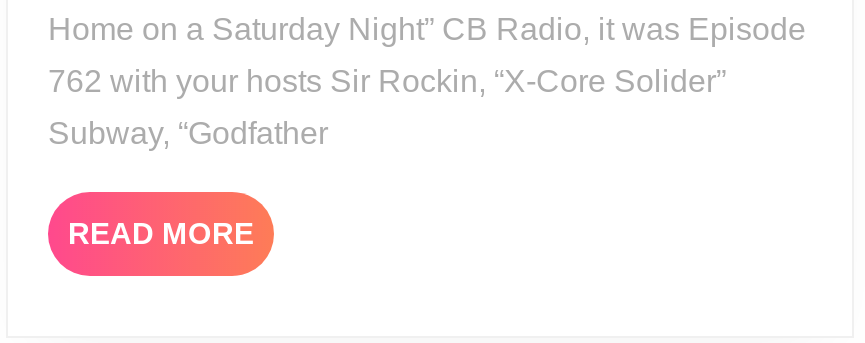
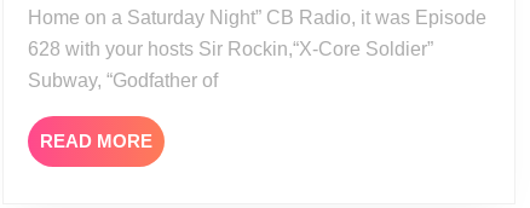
[48,63,726,97] 762 with your hosts Sir Rockin, “X-Core Solider” -> [28,38,433,59] 628 with your hosts Sir Rockin,“X-Core Soldier”
[48,115,328,149] Subway, “Godfather -> [28,70,218,90] Subway, “Godfather of

